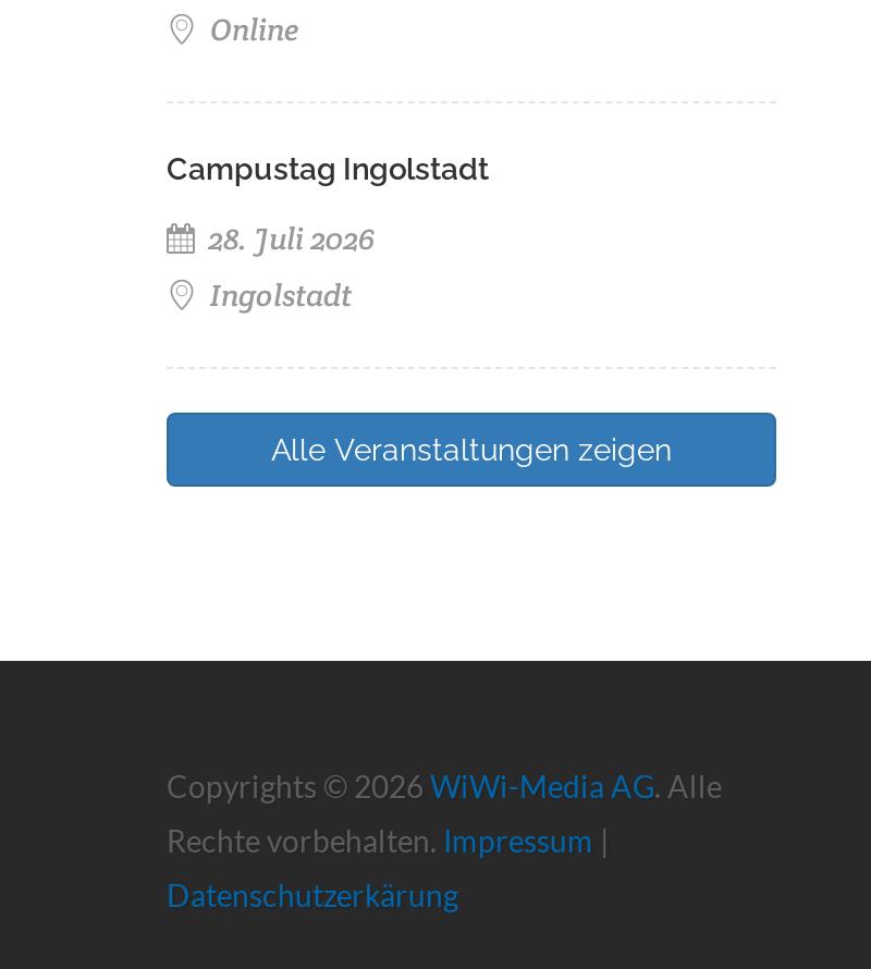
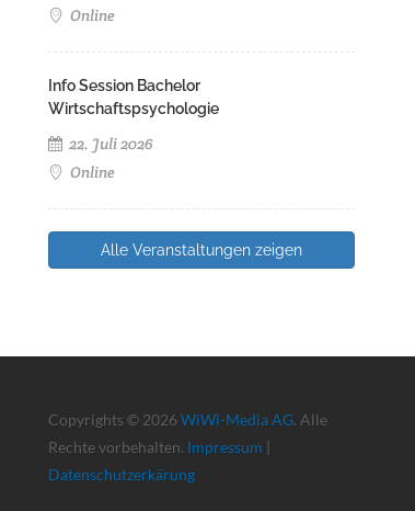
[167,151,489,186] Campustag Ingolstadt -> [48,77,219,117] Info Session Bachelor | Wirtschaftspsychologie
[201,219,376,315] 28. Juli 2026 | Ingolstadt -> [66,134,153,182] 22. Juli 2026 | Online

